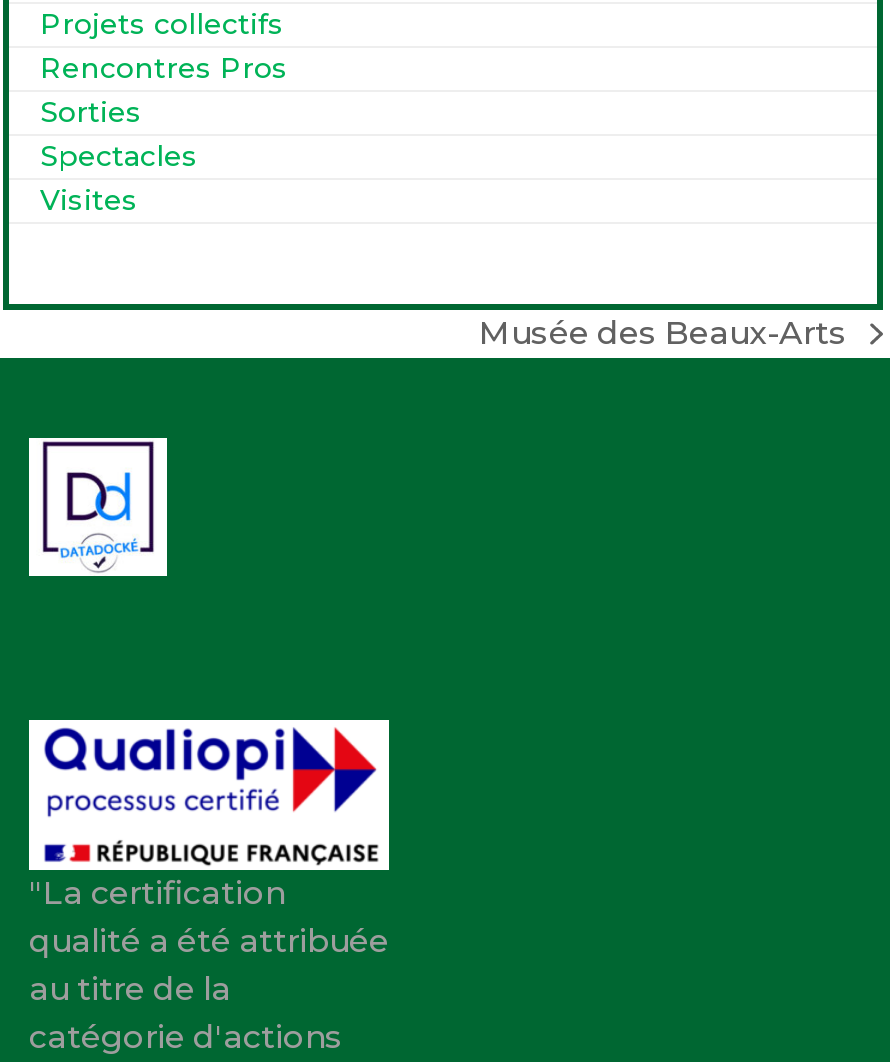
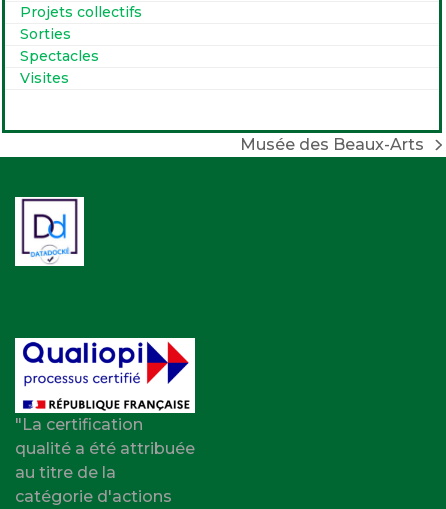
[40,51,288,87] Rencontres Pros -> none

